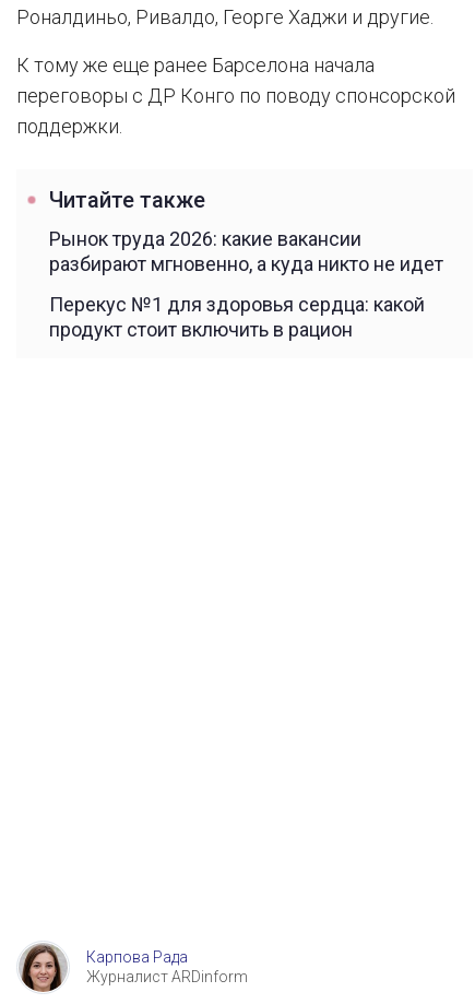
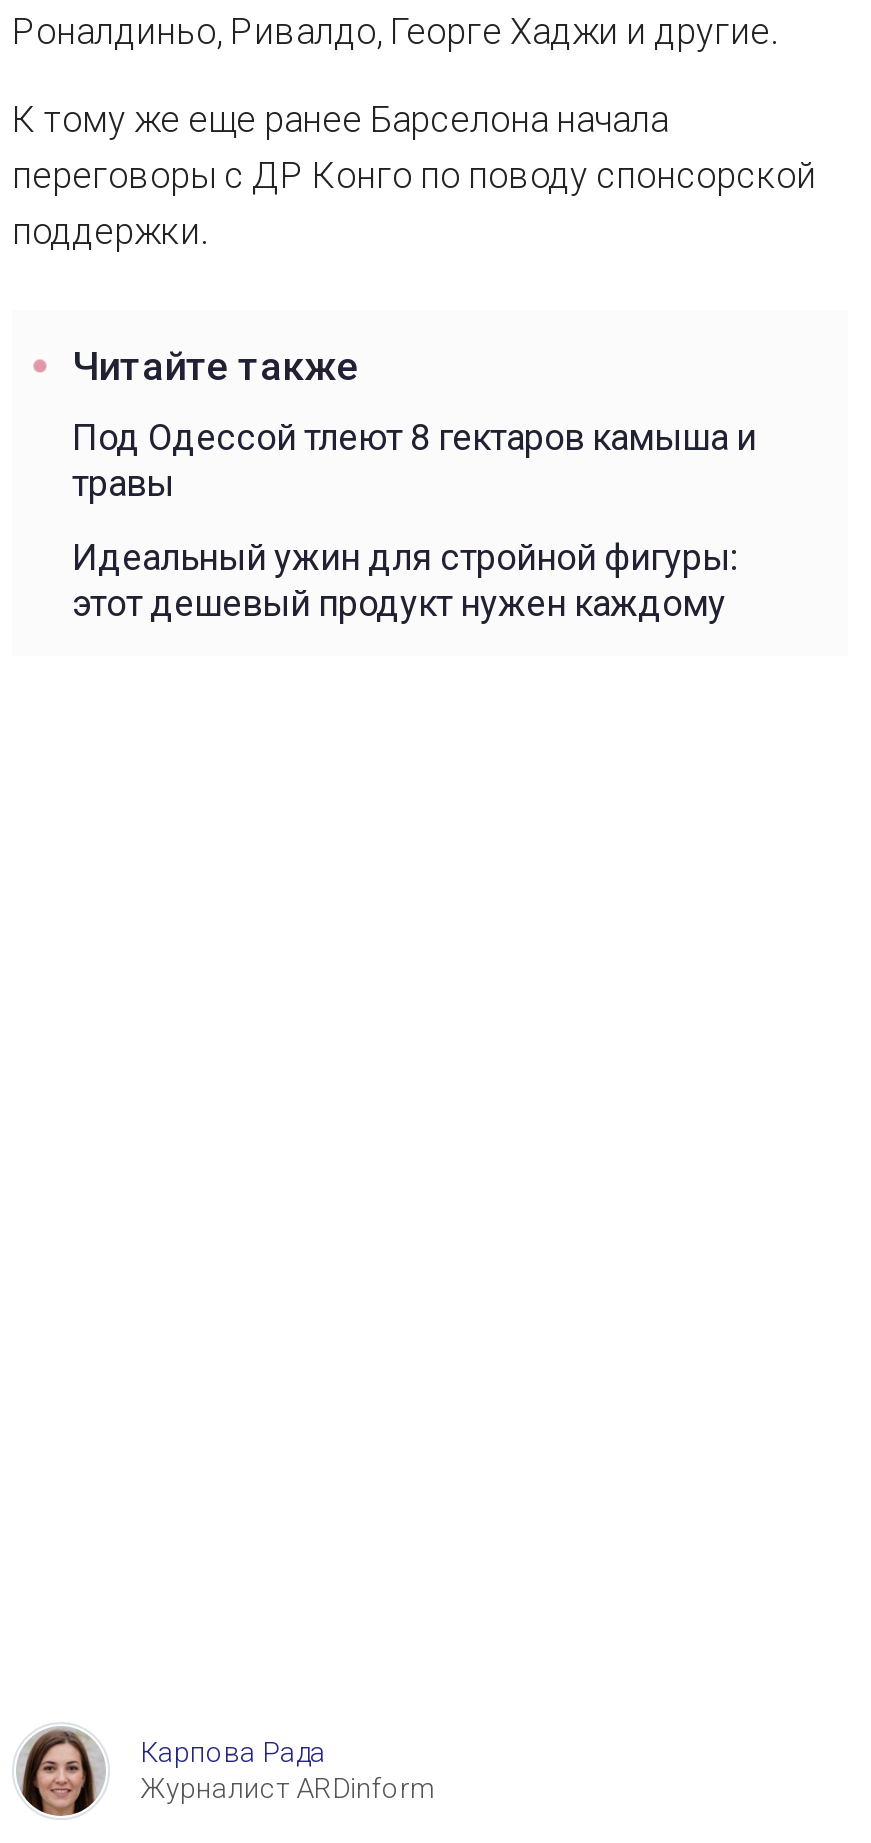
[49,227,443,275] Рынок труда 2026: какие вакансии | разбирают мгновенно, а куда никто не идет -> [72,416,756,504] Под Одессой тлеют 8 гектаров камыша и | травы
[49,293,425,341] Перекус №1 для здоровья сердца: какой | продукт стоит включить в рацион -> [72,536,738,624] Идеальный ужин для стройной фигуры: | этот дешевый продукт нужен каждому

